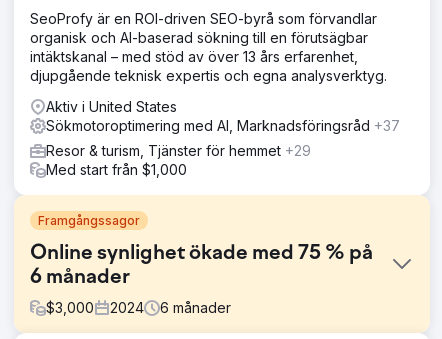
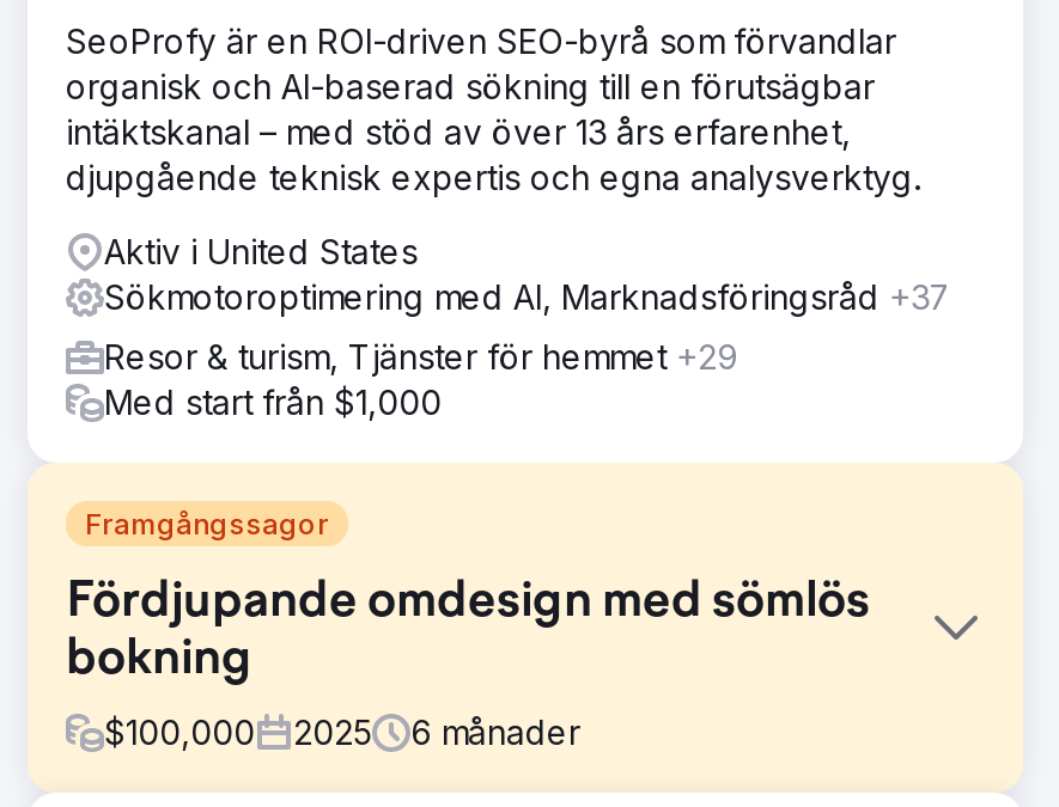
[30,243,373,289] Online synlighet ökade med 75 % på | 6 månader -> [66,577,870,687] Fördjupande omdesign med sömlös | bokning
[46,299,144,316] $3,000 | 2024 -> [104,711,372,752] $100,000 | 2025

